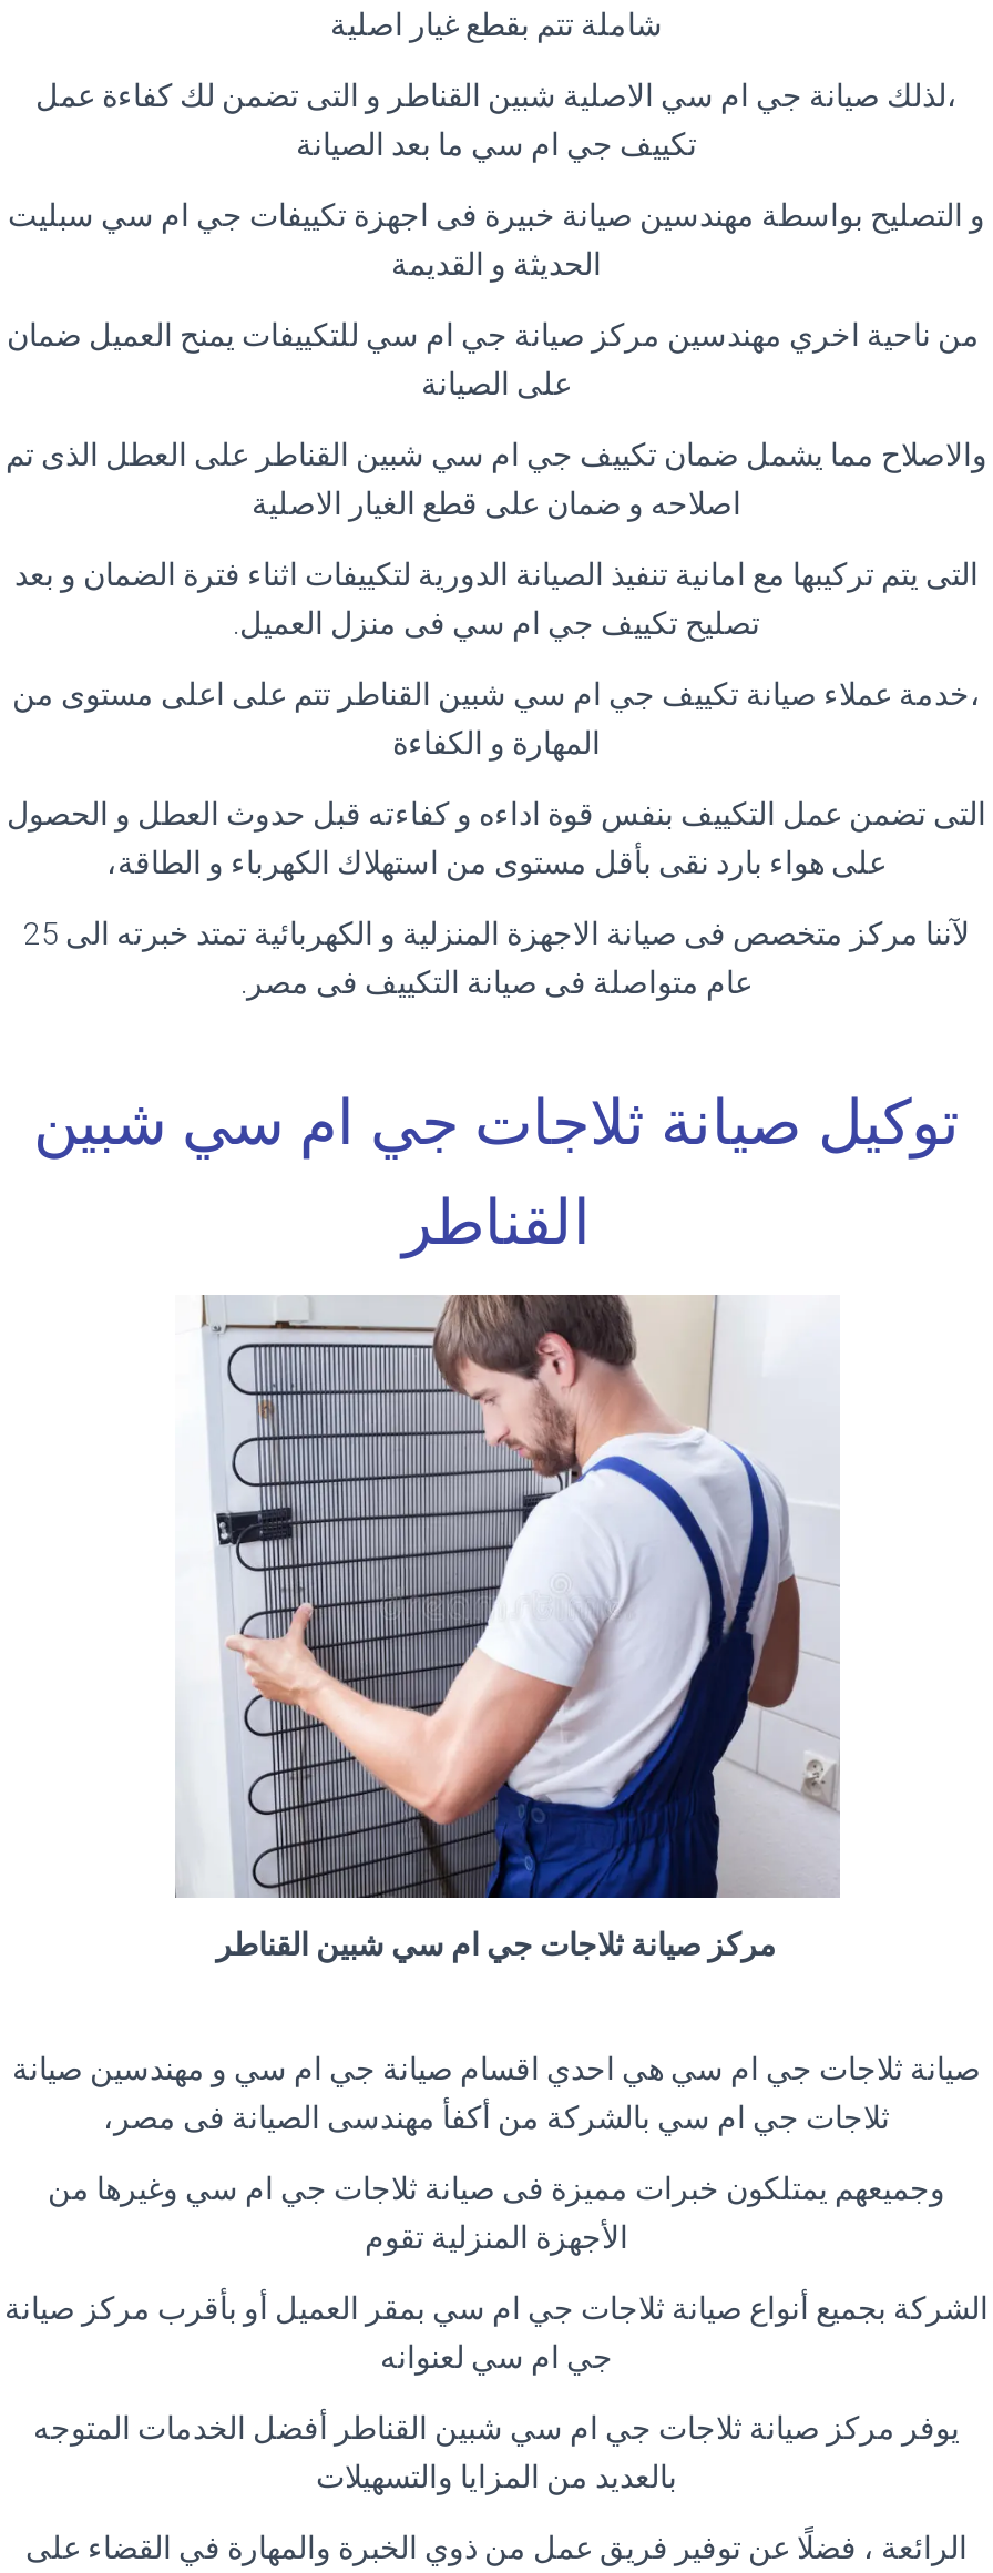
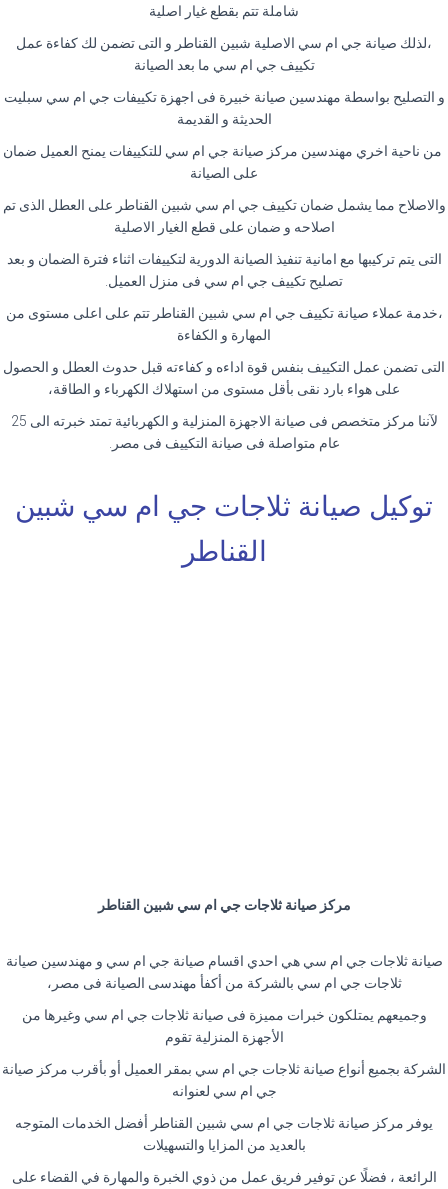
[175,1293,840,1900] [image] -> none

